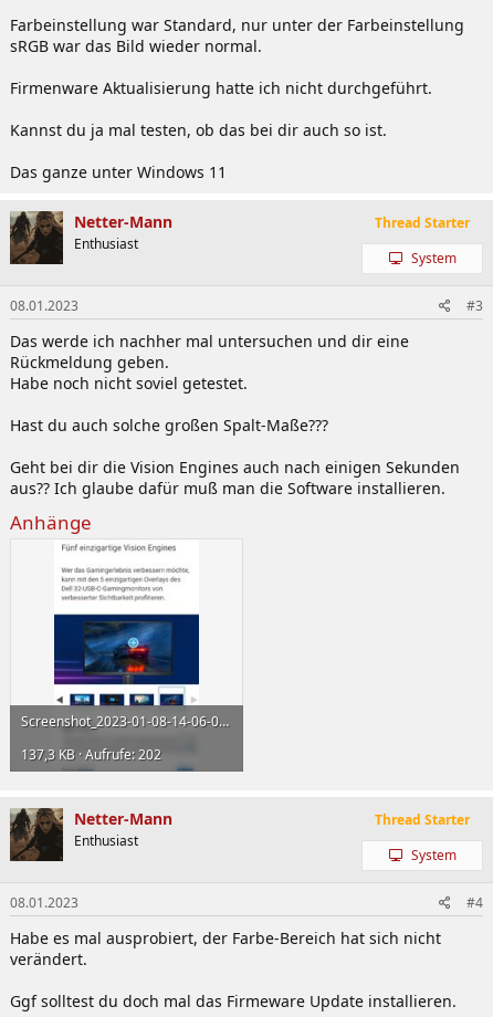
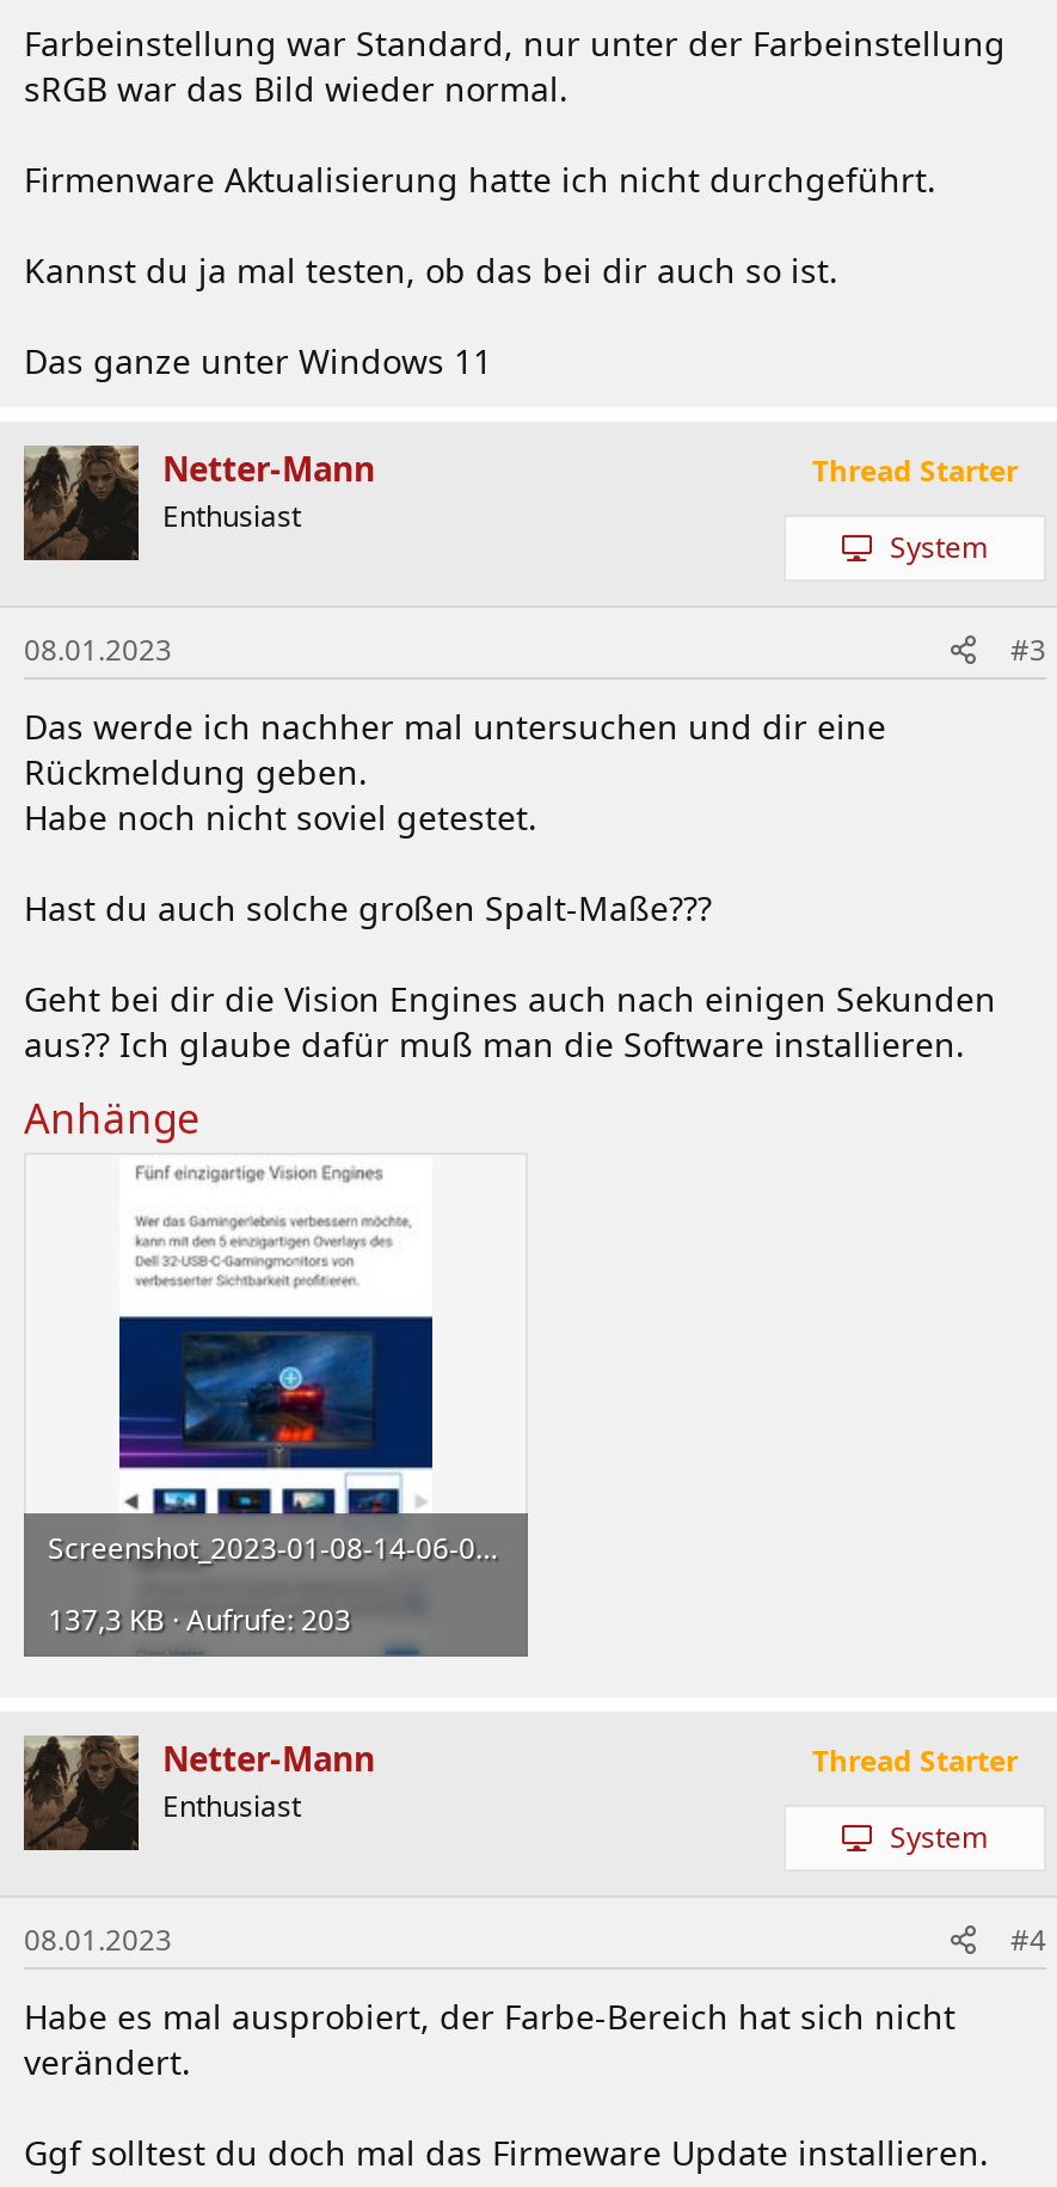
[21,745,161,764] 137,3 KB · Aufrufe: 202 -> [48,1599,351,1640] 137,3 KB · Aufrufe: 203

